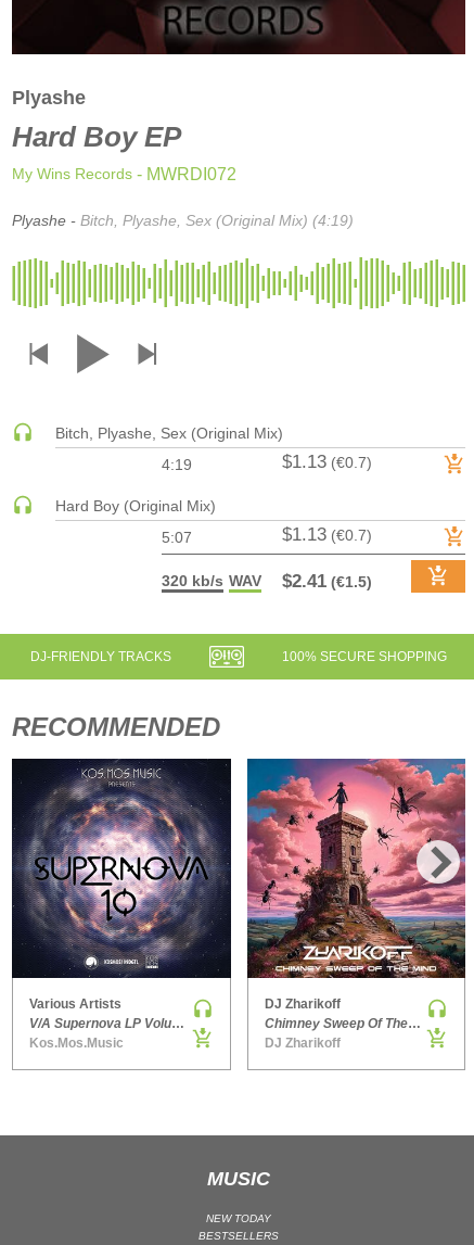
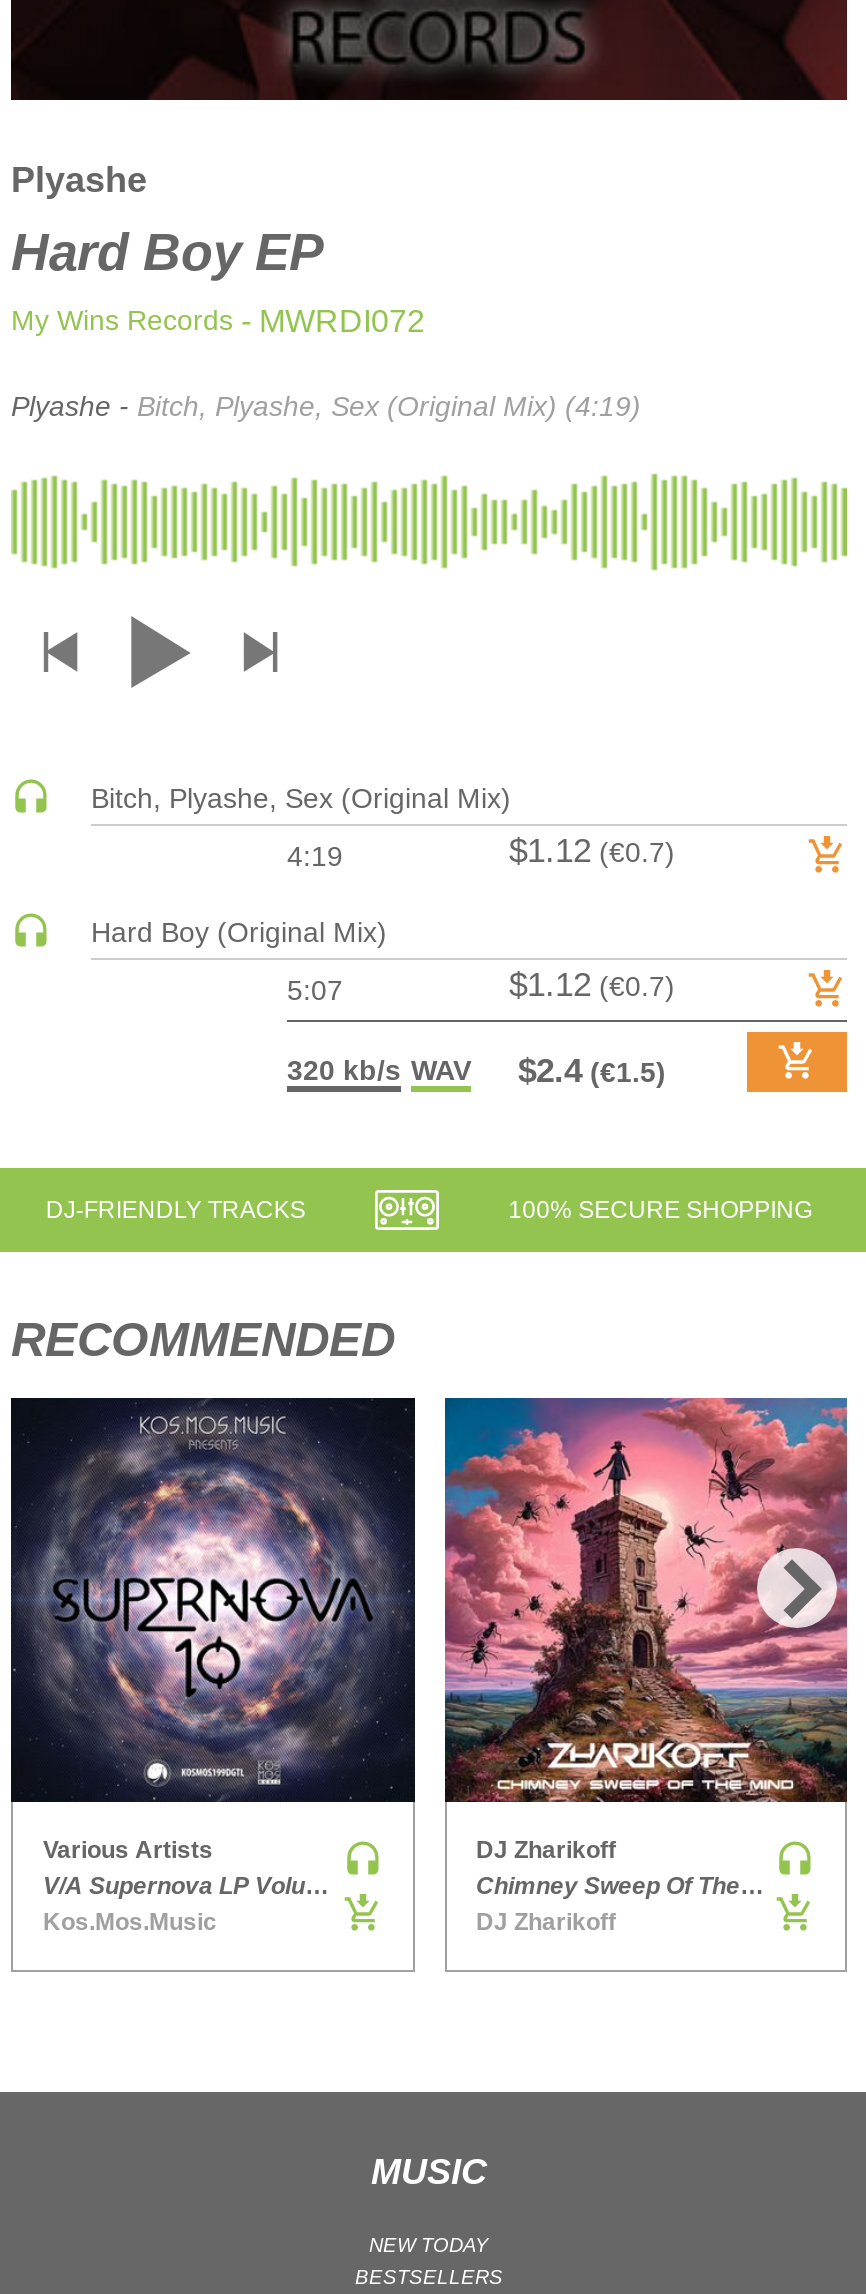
[282,452,372,472] $1.13 (€0.7) -> [509,832,675,870] $1.12 (€0.7)
[282,524,372,545] $1.13 (€0.7) -> [509,966,675,1004] $1.12 (€0.7)
[162,571,372,592] 320 kb/s WAV $2.41 (€1.5) -> [287,1052,666,1090] 320 kb/s WAV $2.4 (€1.5)

